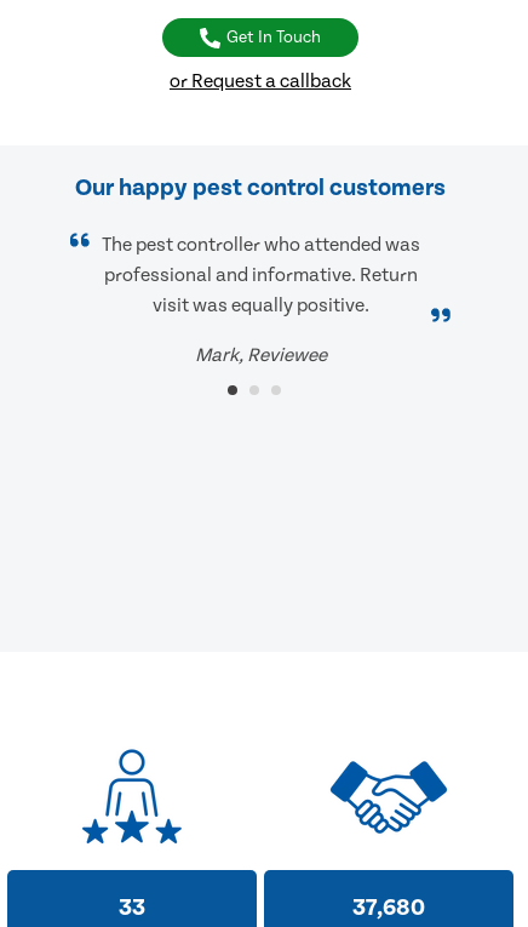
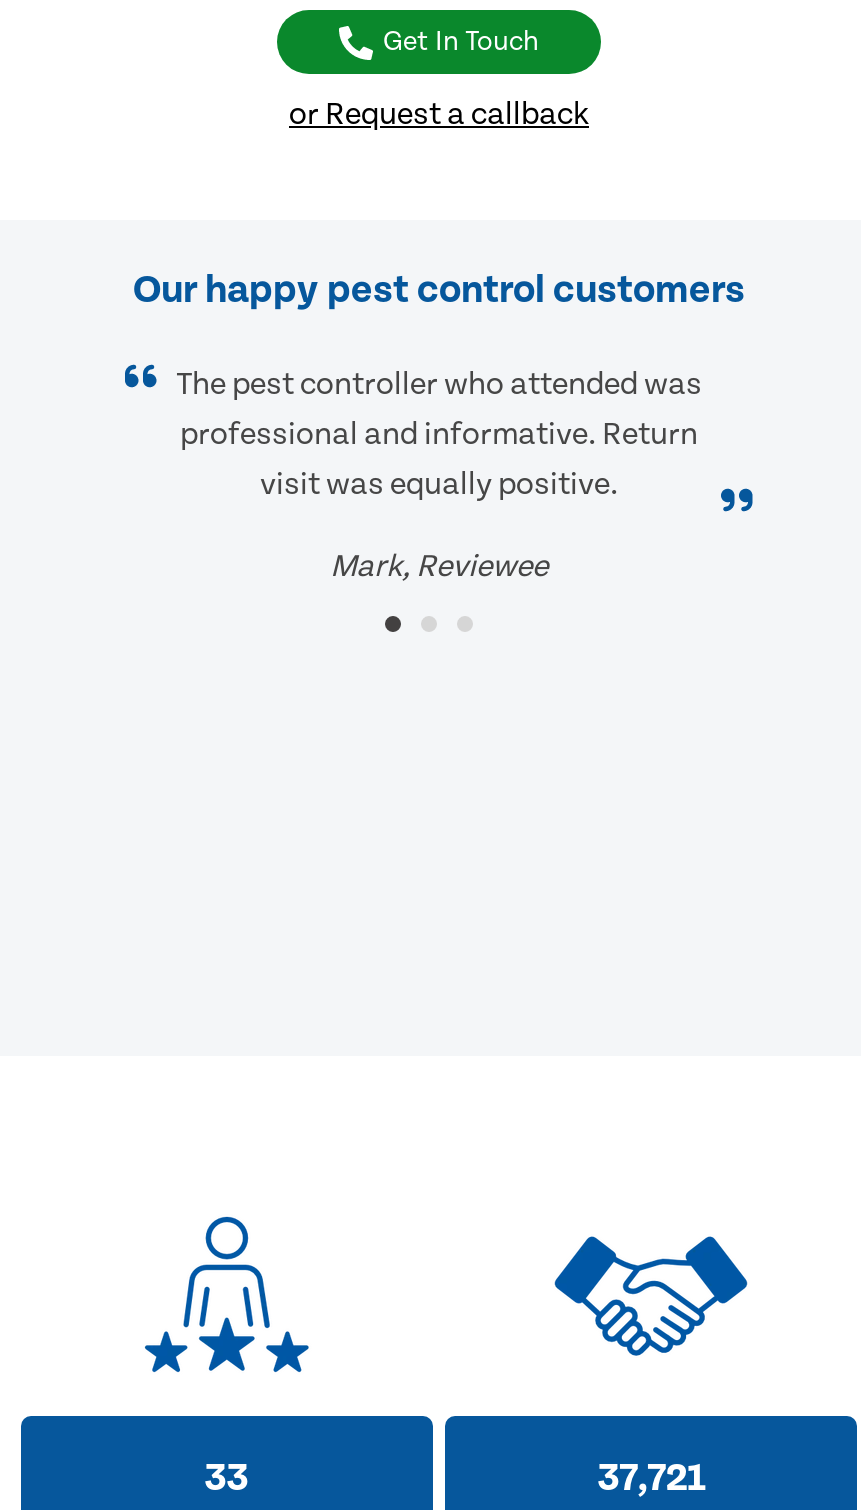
[353,895,425,921] 37,680 -> [597,1457,705,1501] 37,721

